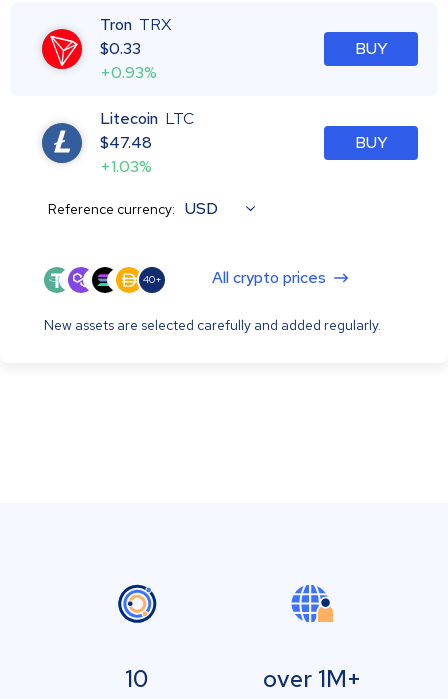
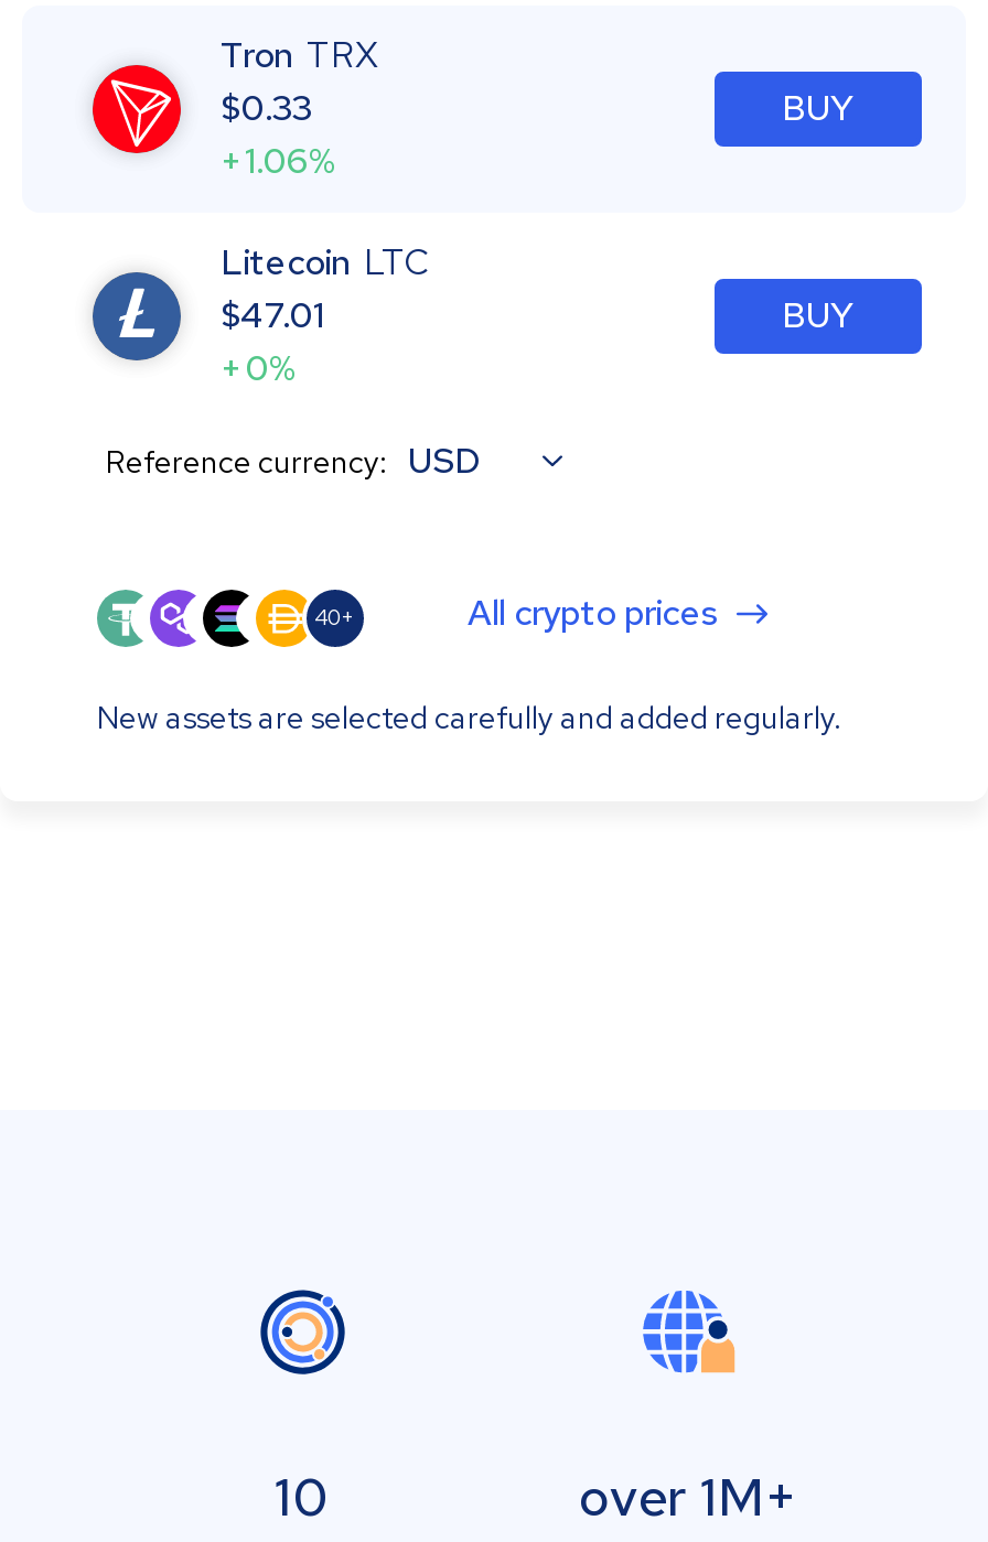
[100,62,157,83] +0.93% -> [221,137,337,184] +1.06%
[100,132,152,153] $47.48 -> [221,292,324,338] $47.01
[100,156,152,177] +1.03% -> [221,345,298,391] +0%

